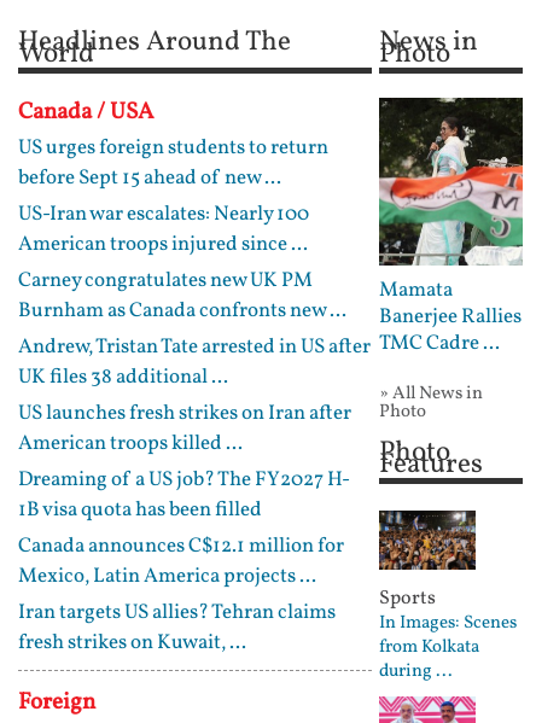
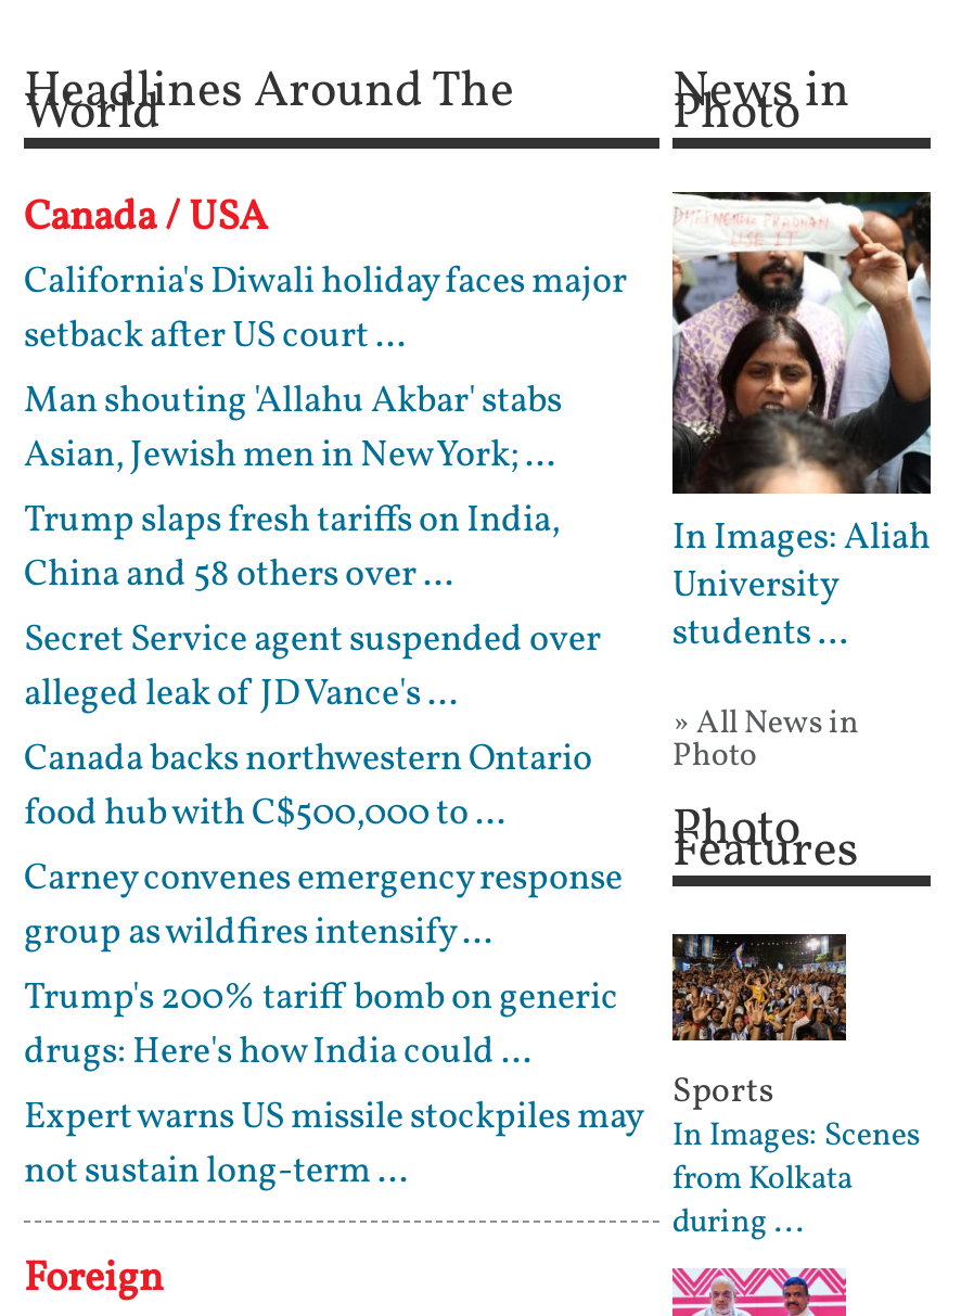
[378,98,524,357] [image] | Mamata | Banerjee Rallies | TMC Cadre ... -> [670,192,933,659] [image] | In Images: Aliah | University | students ...
[18,134,371,657] US urges foreign students to return | before Sept 15 ahead of new ... | US-Iran war escalates: Nearly 100 | American troops injured since ... | Carney congratulates new UK PM | Burnham as Canada confronts new ... | Andrew, Tristan Tate arrested in US after | UK files 38 additional ... | US launches fresh strikes on Iran after | American troops killed ... | Dreaming of a US job? The FY2027 H- | 1B visa quota has been filled | Canada announces C$12.1 million for | Mexico, Latin America projects ... | Iran targets US allies? Tehran claims | fresh strikes on Kuwait, ... -> [24,257,642,1197] California's Diwali holiday faces major | setback after US court ... | Man shouting 'Allahu Akbar' stabs | Asian, Jewish men in New York; ... | Trump slaps fresh tariffs on India, | China and 58 others over ... | Secret Service agent suspended over | alleged leak of JD Vance's ... | Canada backs northwestern Ontario | food hub with C$500,000 to ... | Carney convenes emergency response | group as wildfires intensify ... | Trump's 200% tariff bomb on generic | drugs: Here's how India could ... | Expert warns US missile stockpiles may | not sustain long-term ...

